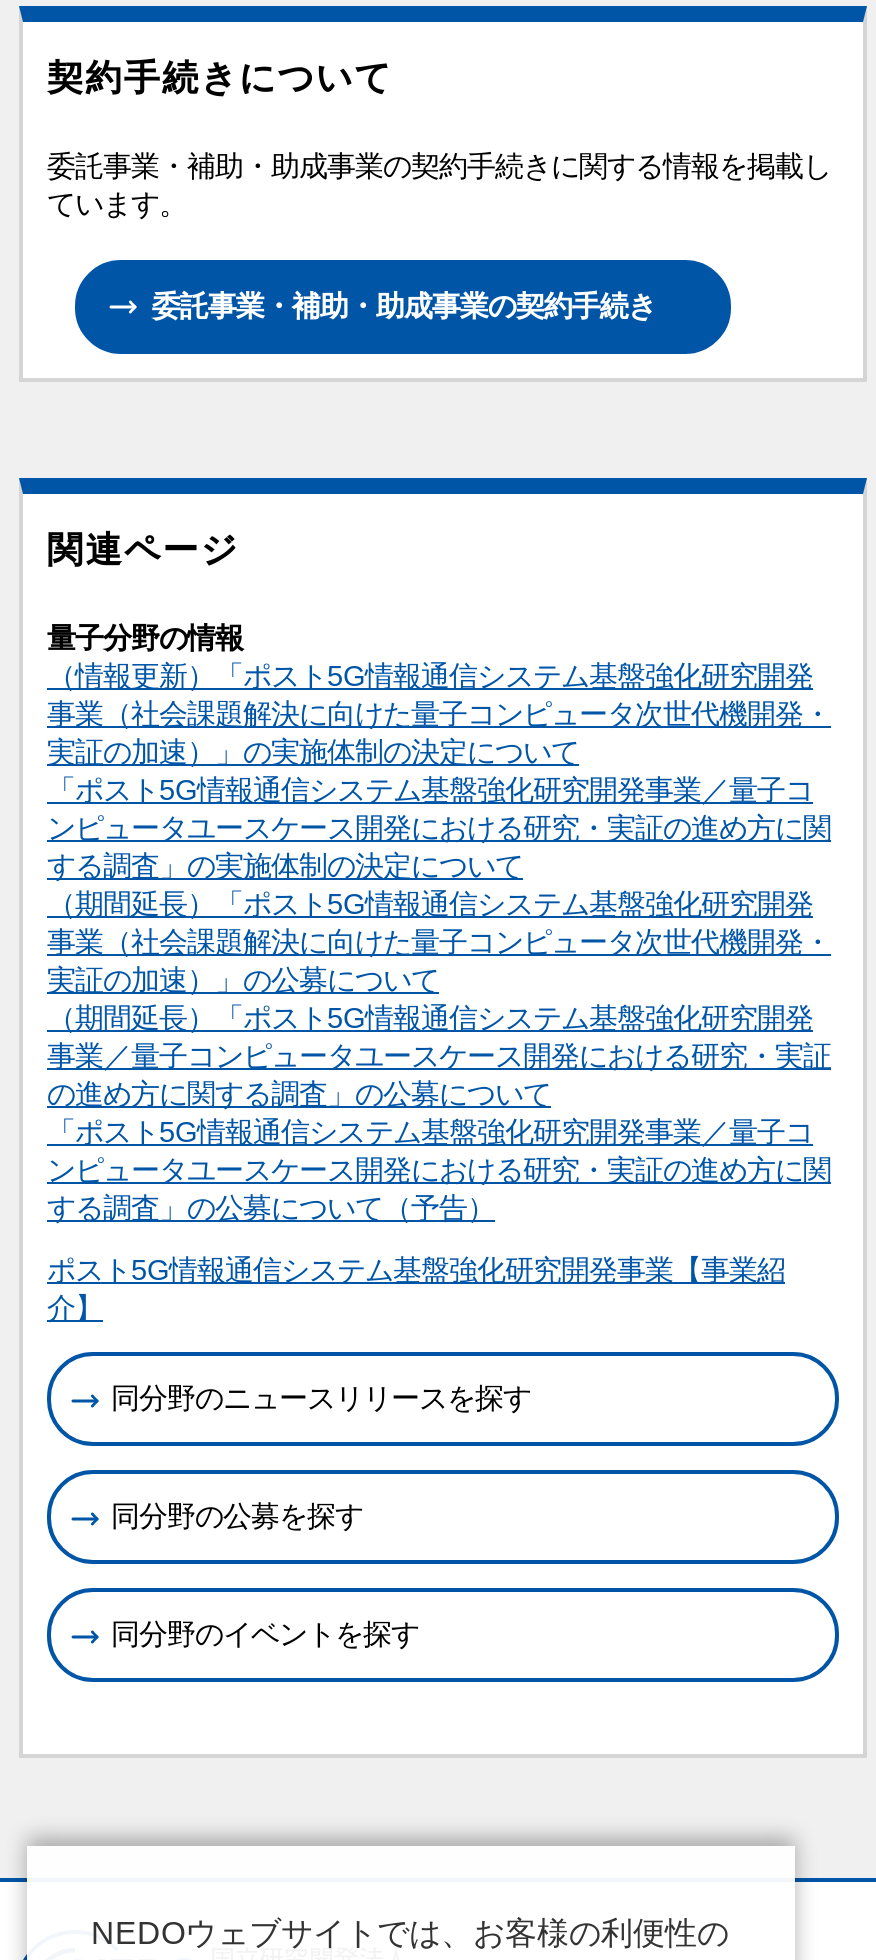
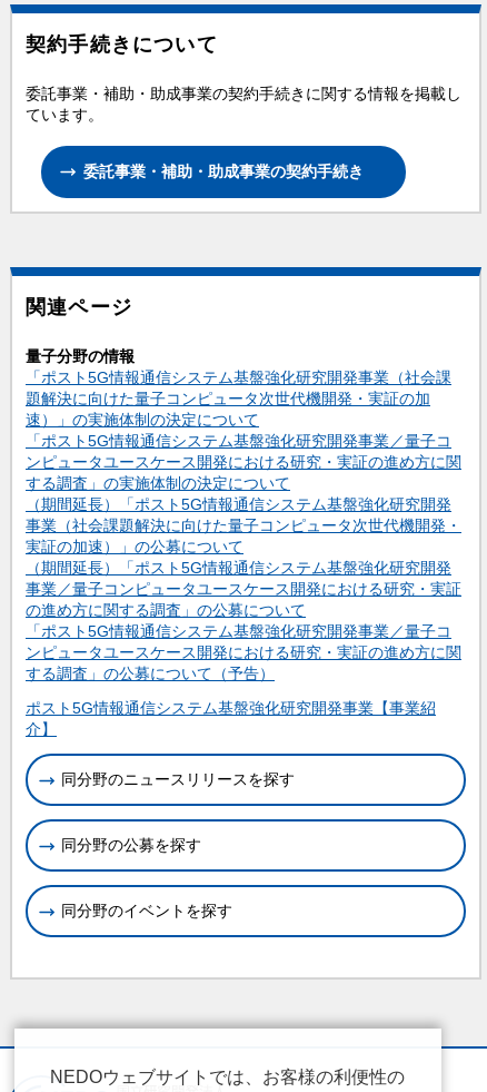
[47,659,831,767] （情報更新）「ポスト5G情報通信システム基盤強化研究開発 | 事業（社会課題解決に向けた量子コンピュータ次世代機開発・ | 実証の加速）」の実施体制の決定について -> [26,368,451,428] 「ポスト5G情報通信システム基盤強化研究開発事業（社会課 | 題解決に向けた量子コンピュータ次世代機開発・実証の加 | 速）」の実施体制の決定について

